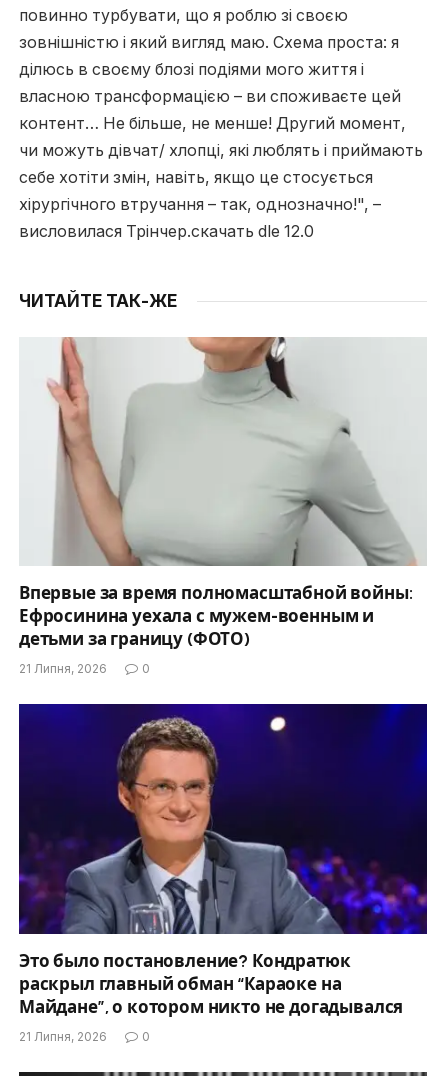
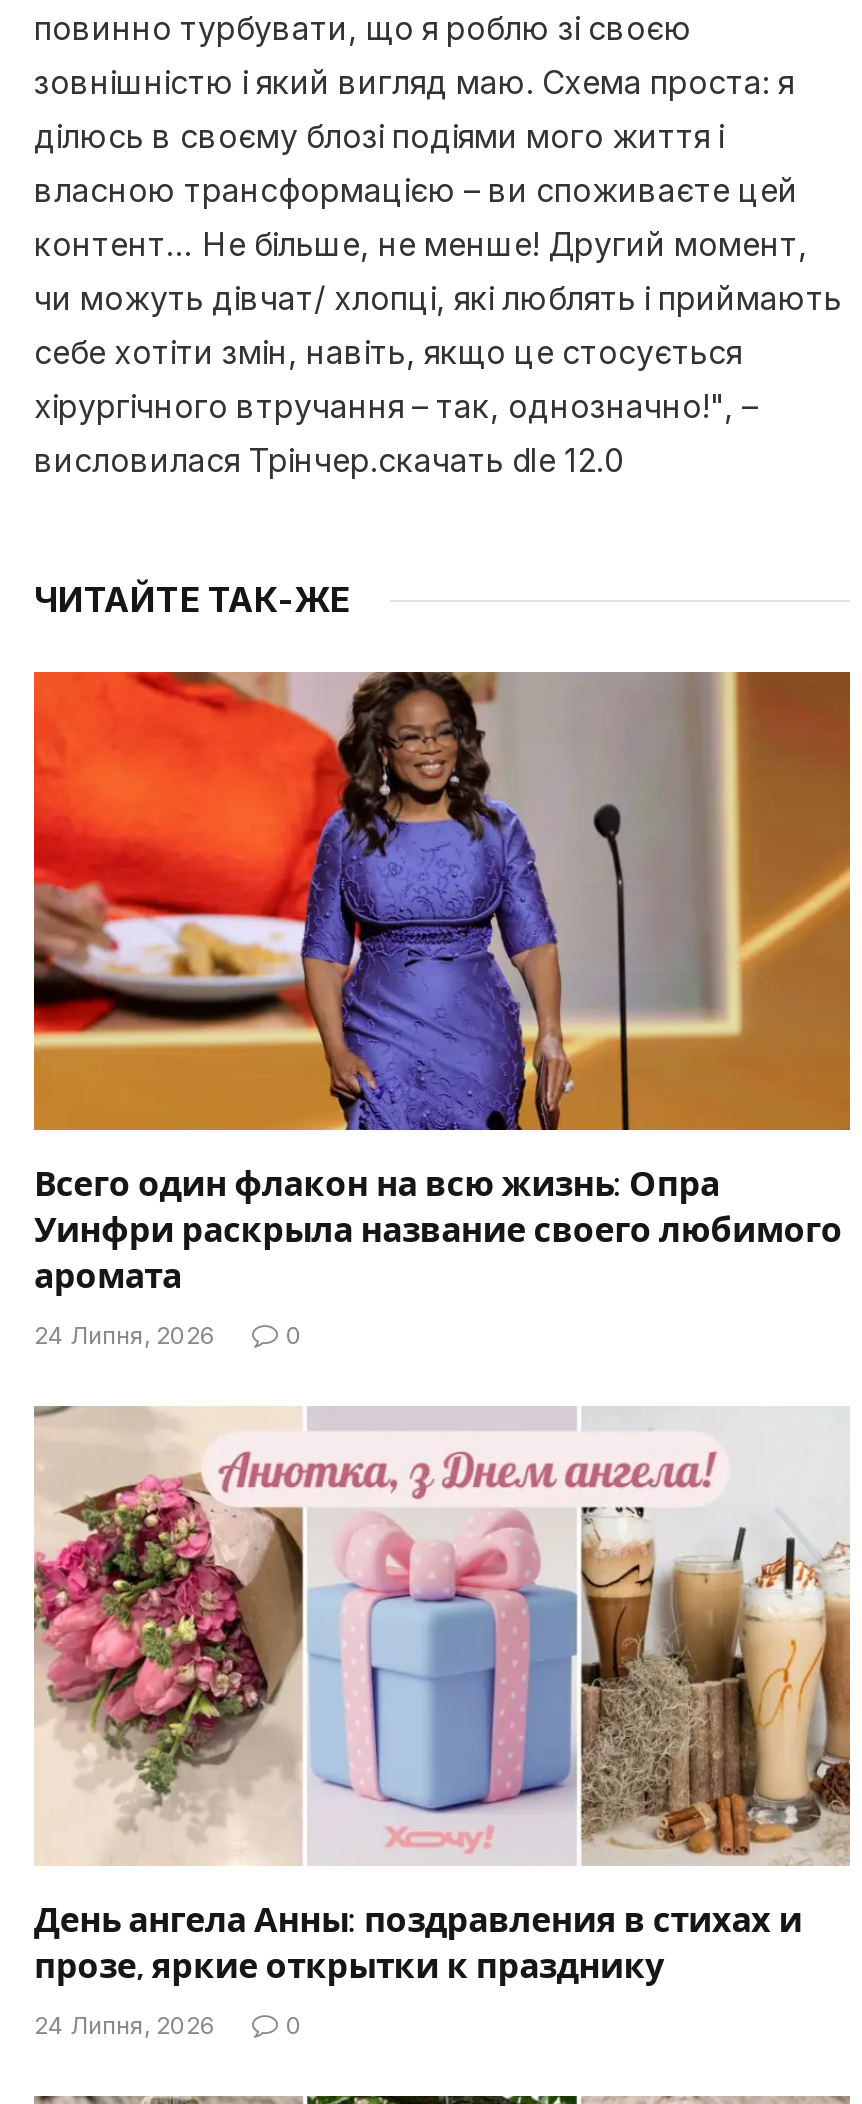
[19,336,427,649] [image] | Впервые за время полномасштабной войны: | Ефросинина уехала с мужем-военным и | детьми за границу (ФОТО) -> [32,670,852,1296] [image] | Всего один флакон на всю жизнь: Опра | Уинфри раскрыла название своего любимого | аромата
[19,661,107,676] 21 Липня, 2026 -> [34,1320,216,1350] 24 Липня, 2026
[18,703,428,1016] [image] | Это было постановление? Кондратюк | раскрыл главный обман “Караоке на | Майдане”, о котором никто не догадывался -> [32,1404,852,1985] [image] | День ангела Анны: поздравления в стихах и | прозе, яркие открытки к празднику
[19,1028,107,1043] 21 Липня, 2026 -> [34,2009,216,2039] 24 Липня, 2026

